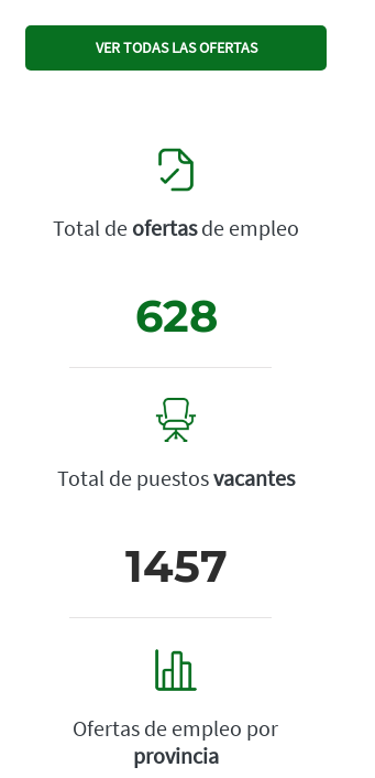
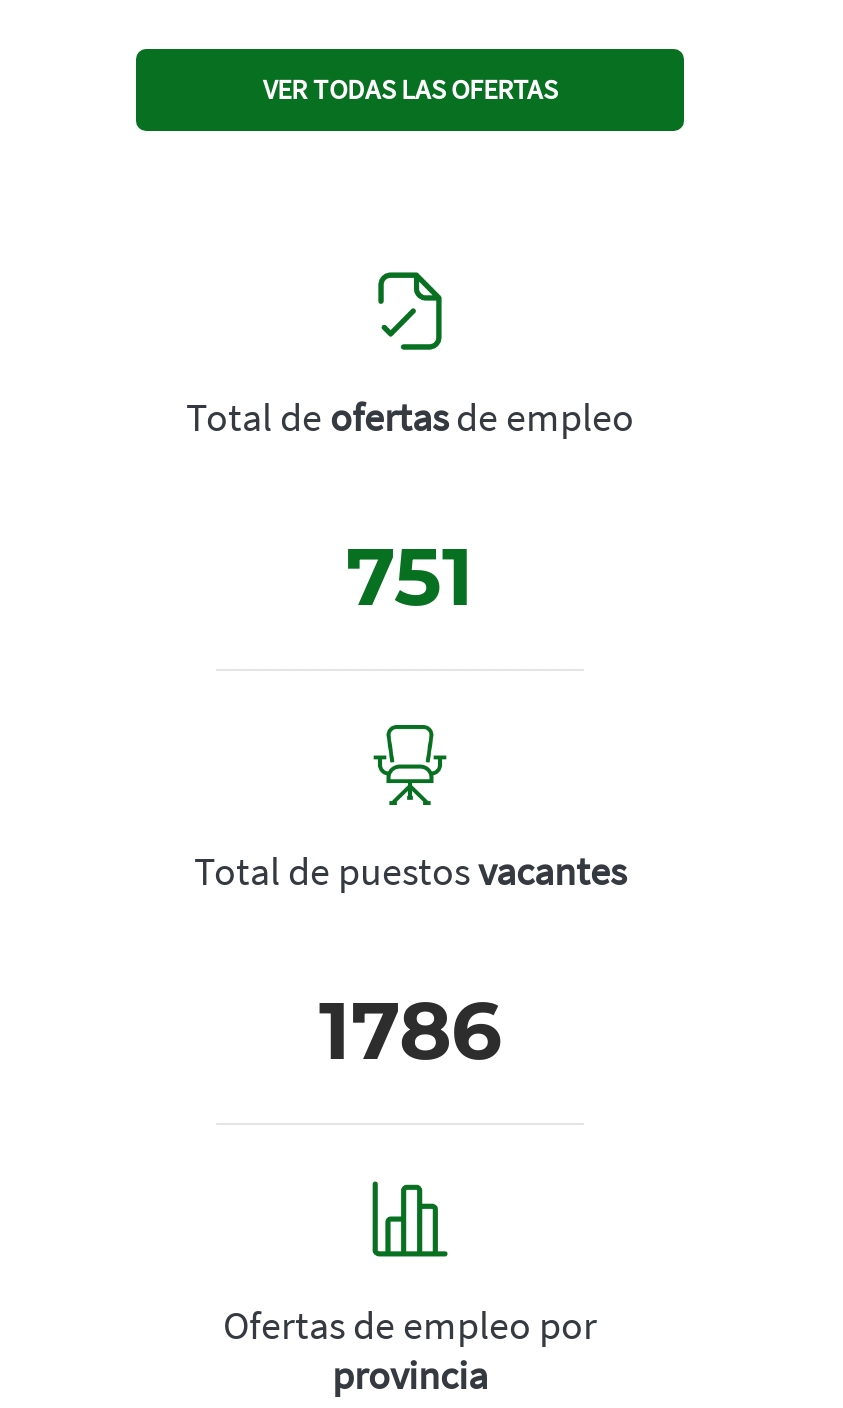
[135,288,217,342] 628 -> [346,528,474,626] 751
[125,539,227,593] 1457 -> [319,982,501,1080] 1786

